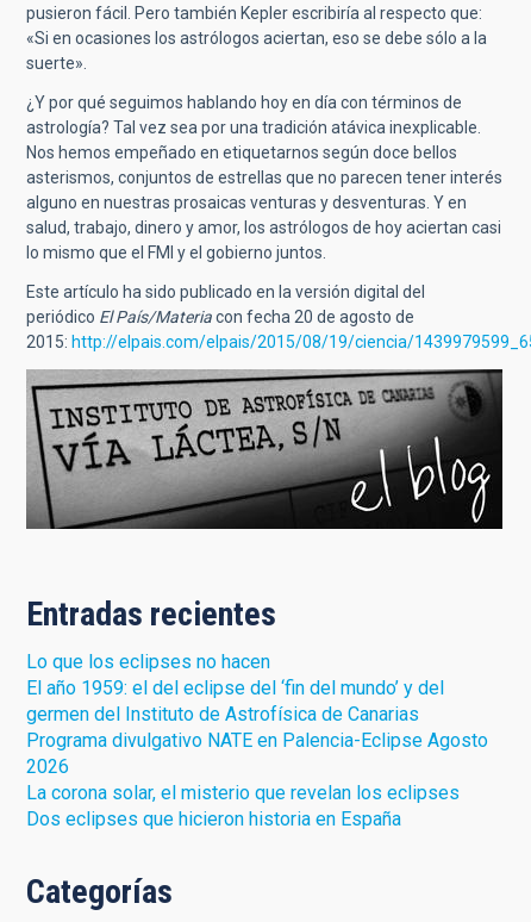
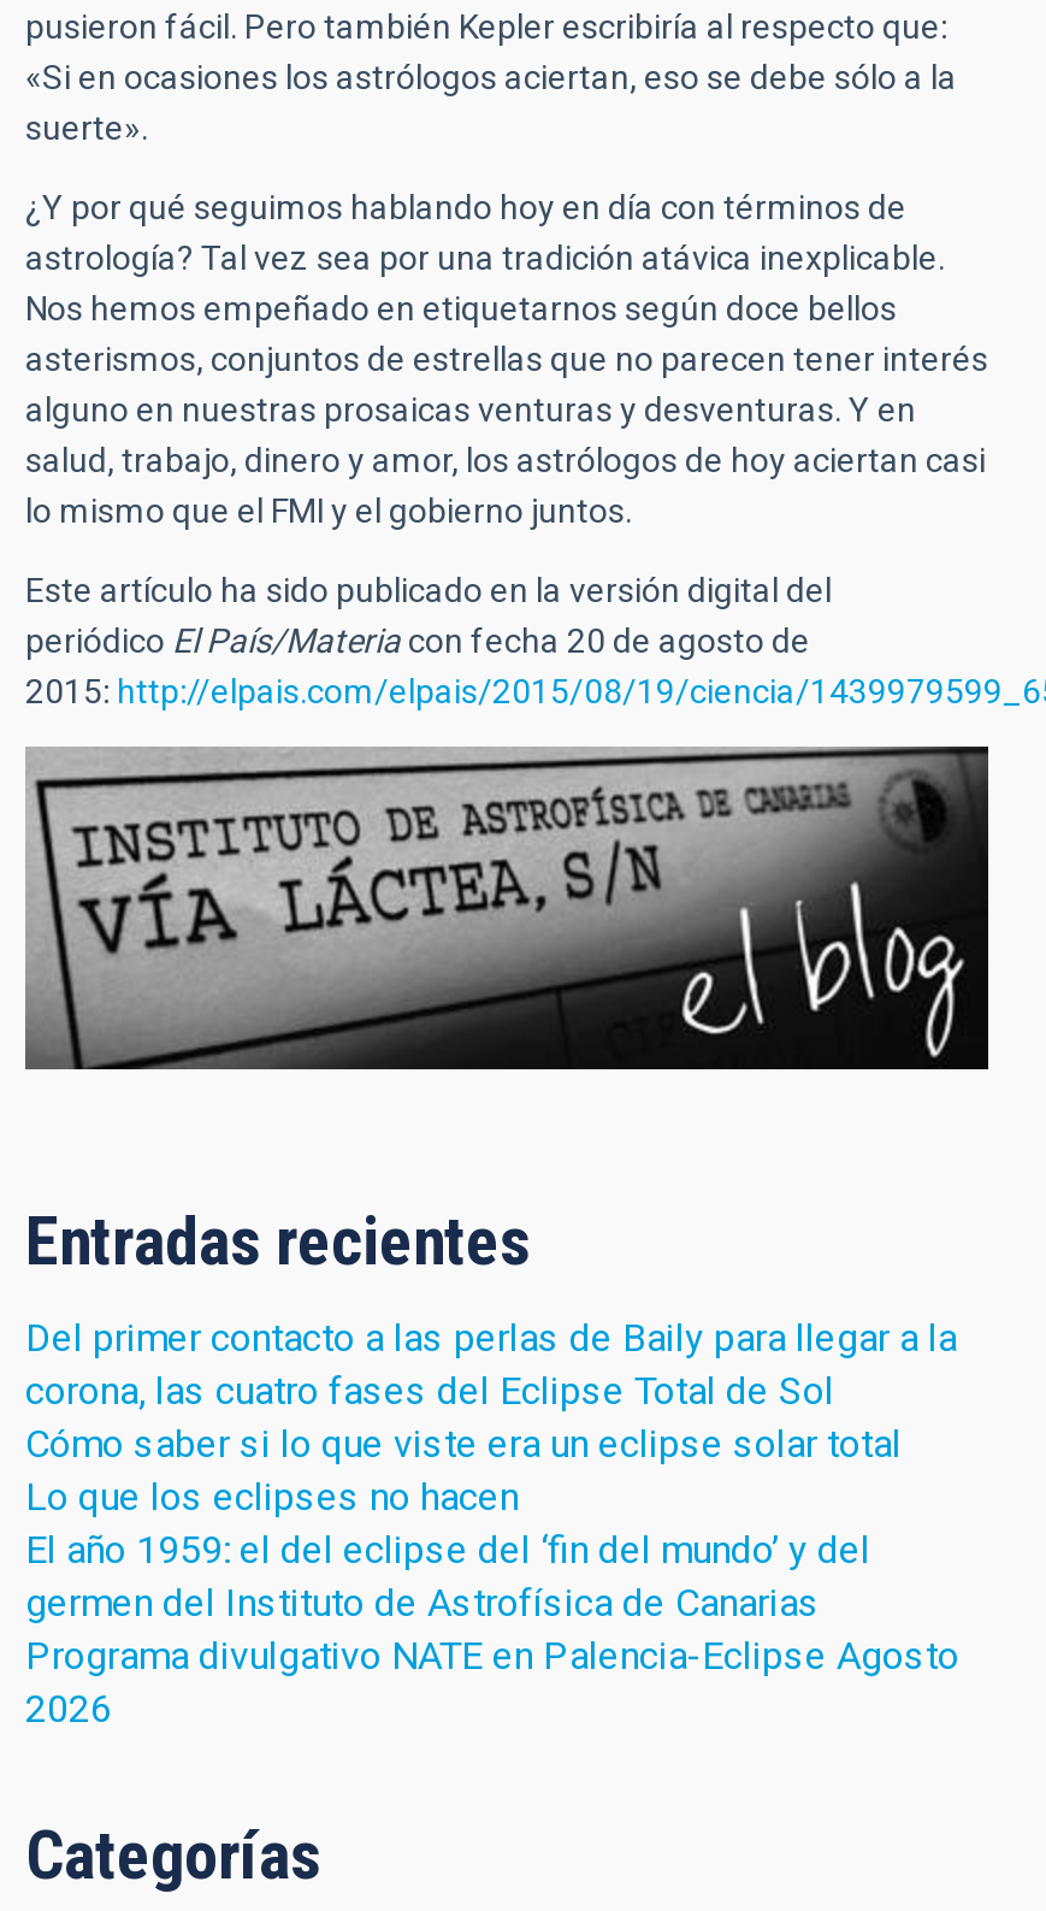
none -> [25,1315,957,1466] Del primer contacto a las perlas de Baily para llegar a la | corona, las cuatro fases del Eclipse Total de Sol | Cómo saber si lo que viste era un eclipse solar total
moved [26,650,488,778] -> [25,1474,959,1731]: Lo que los eclipses no hacen | El año 1959: el del eclipse del ‘fin del mundo’ y del | germen del Instituto de Astrofísica de Canarias | Programa divulgativo NATE en Palencia-Eclipse Agosto | 2026
[26,781,460,830] La corona solar, el misterio que revelan los eclipses | Dos eclipses que hicieron historia en España -> none

